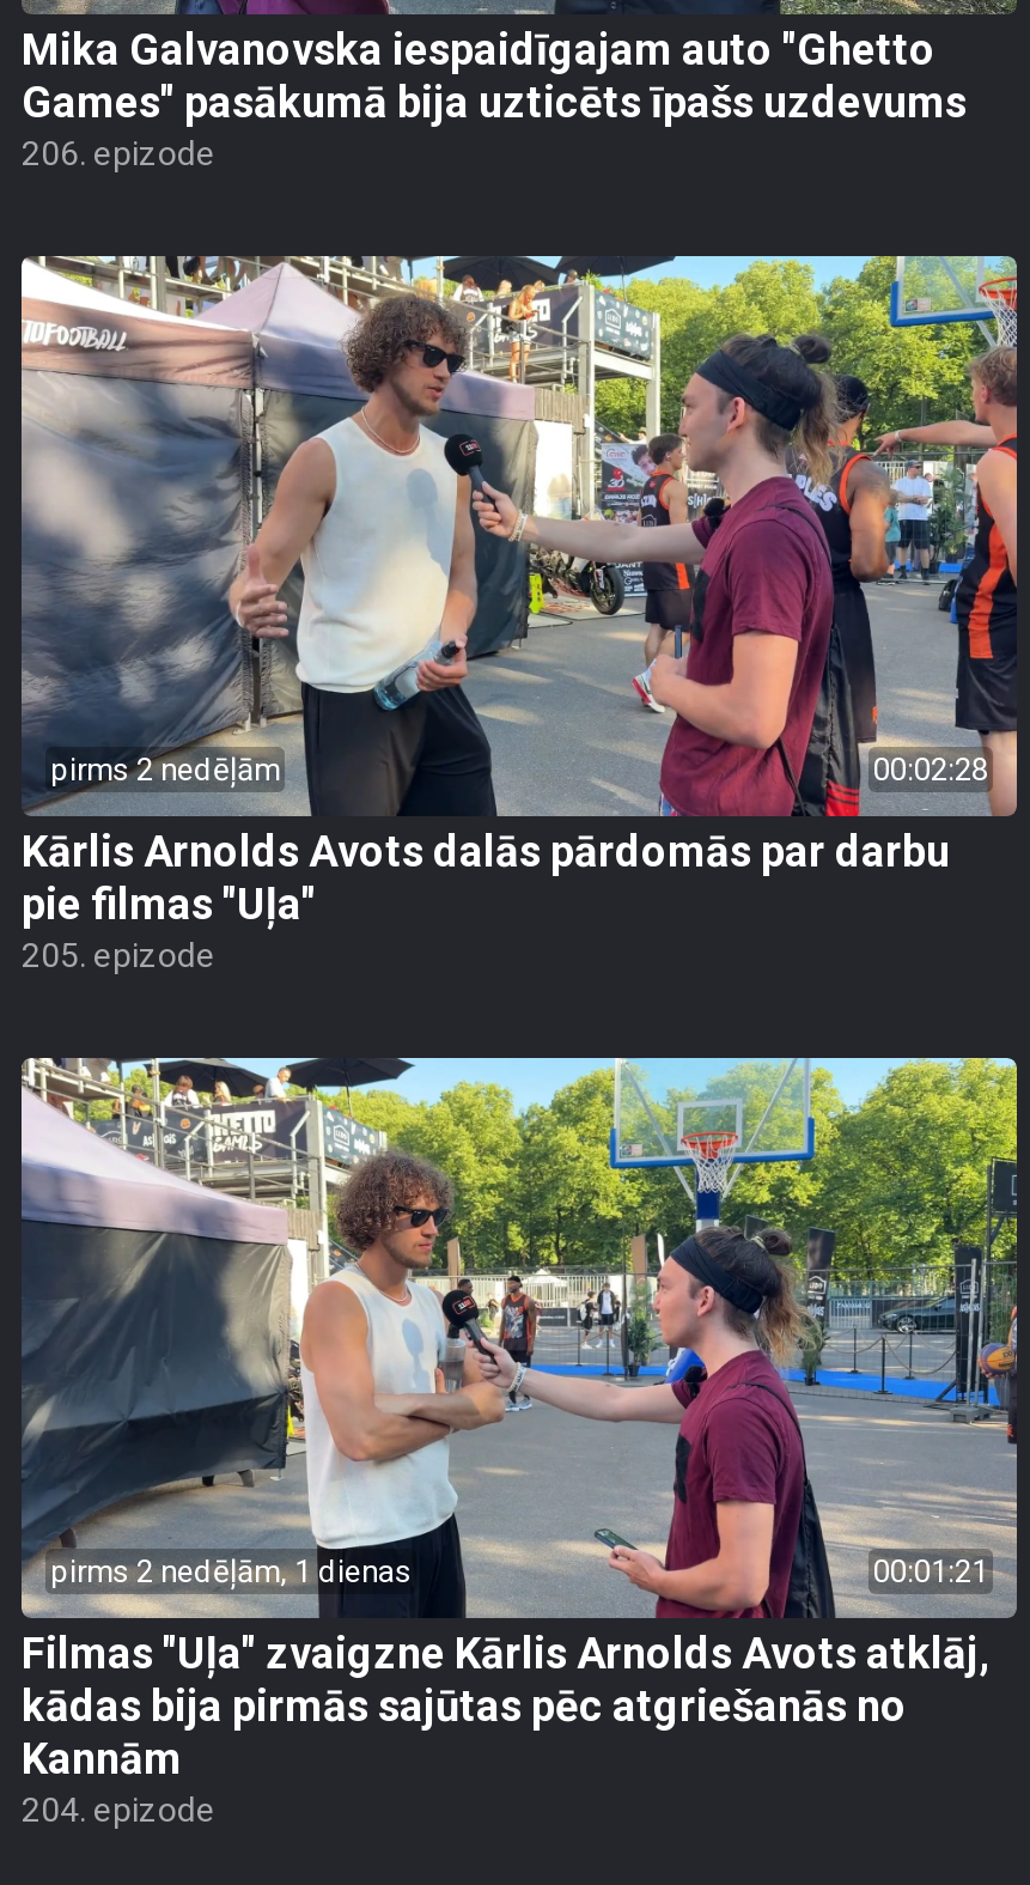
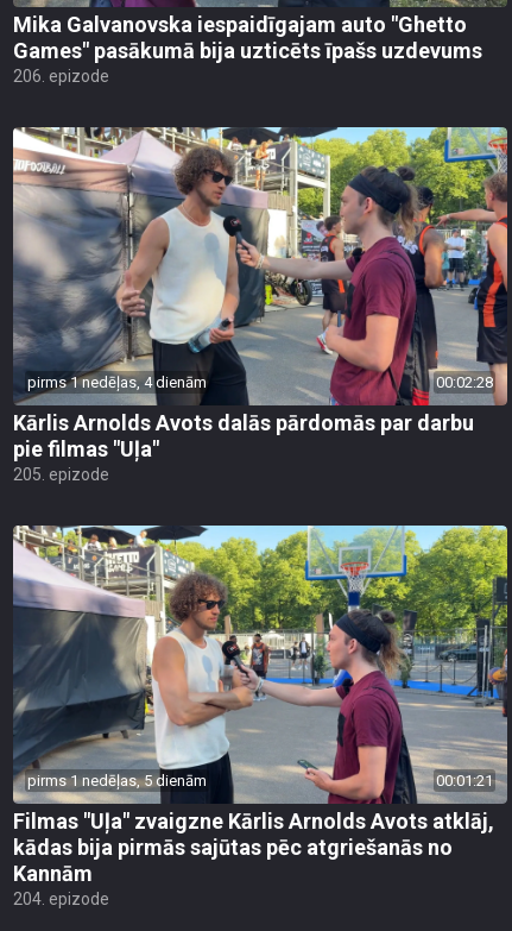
[50,752,280,788] pirms 2 nedēļām -> [27,373,207,391] pirms 1 nedēļas, 4 dienām
[50,1553,412,1589] pirms 2 nedēļām, 1 dienas -> [27,772,207,790] pirms 1 nedēļas, 5 dienām

